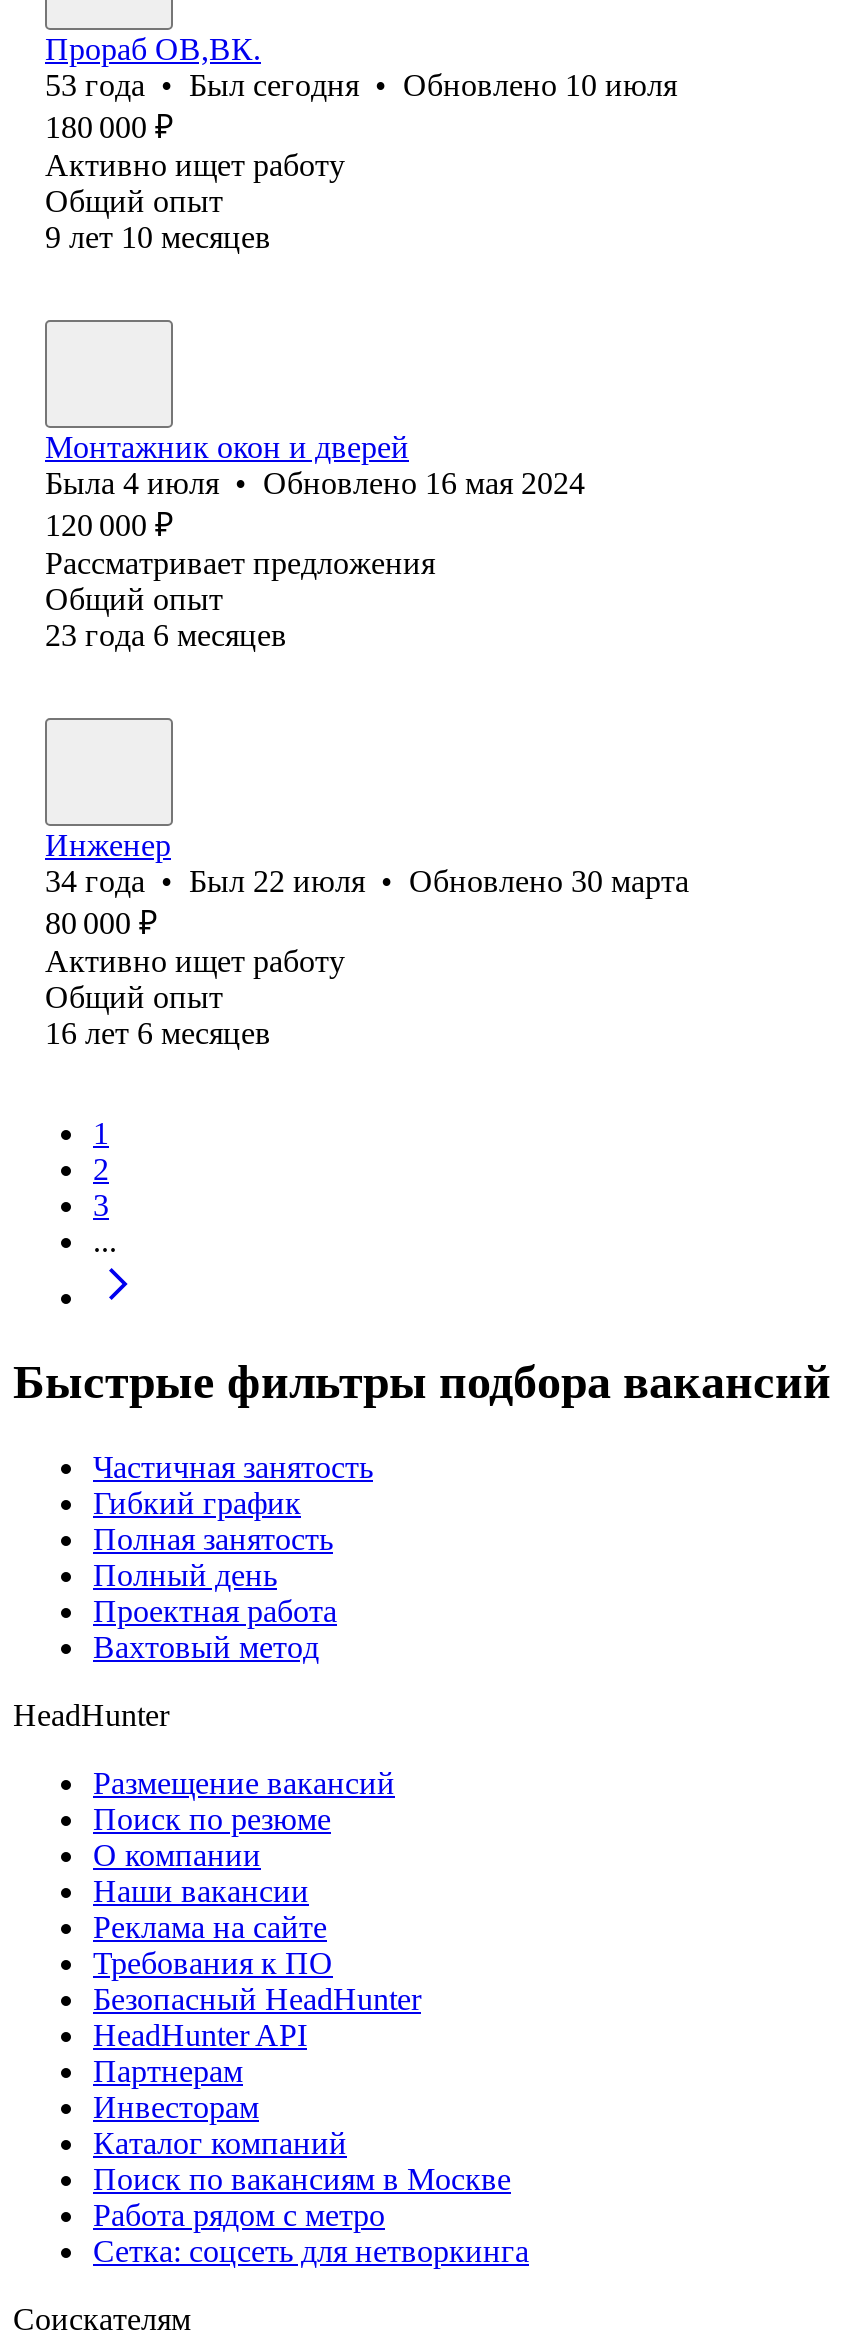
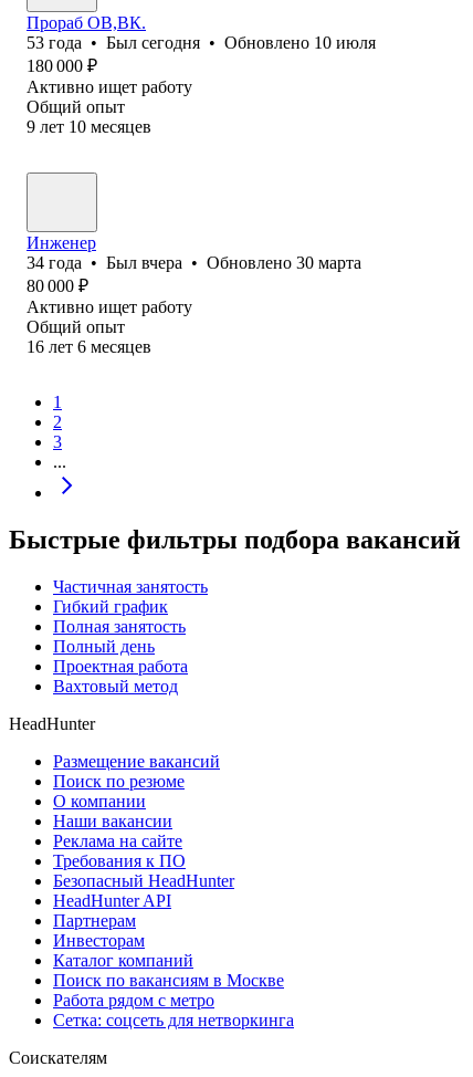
[45,430,585,652] Монтажник окон и дверей | Была 4 июля • Обновлено 16 мая 2024 | 120 000 ₽ | Рассматривает предложения | Общий опыт | 23 года 6 месяцев -> none
[45,864,689,898] 34 года • Был 22 июля • Обновлено 30 марта -> [27,253,361,272] 34 года • Был вчера • Обновлено 30 марта

